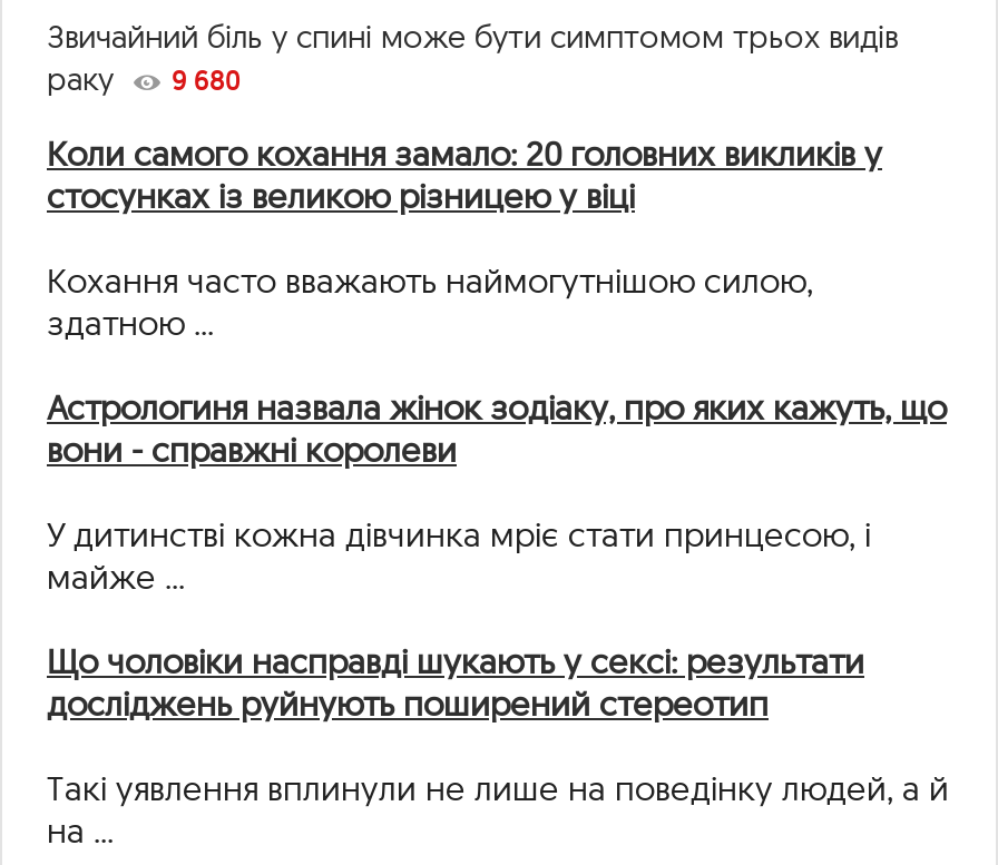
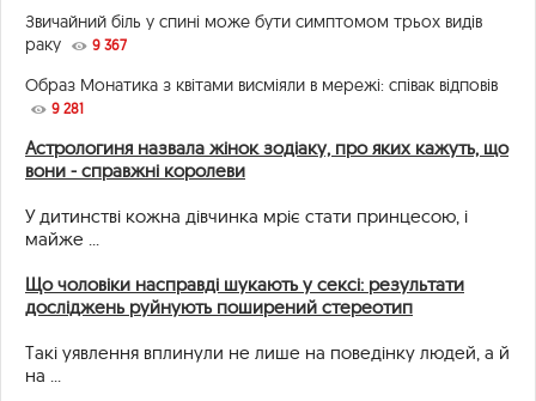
[47,64,882,345] 9 680 | Коли самого кохання замало: 20 головних викликів у | стосунках із великою різницею у віці | Кохання часто вважають наймогутнішою силою, | здатною ... -> [25,36,498,118] 9 367 | Образ Монатика з квітами висміяли в мережі: співак відповів | 9 281

